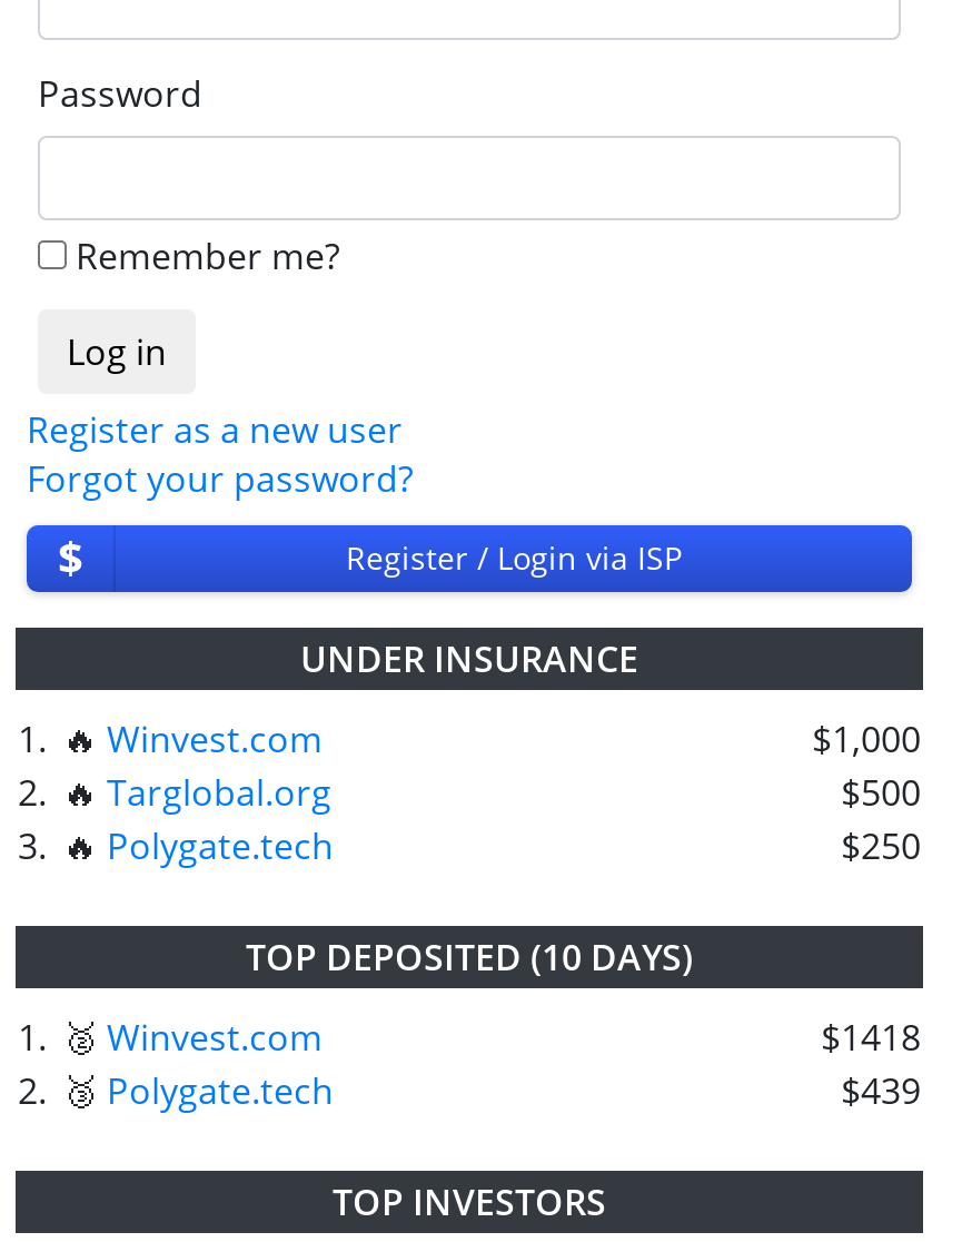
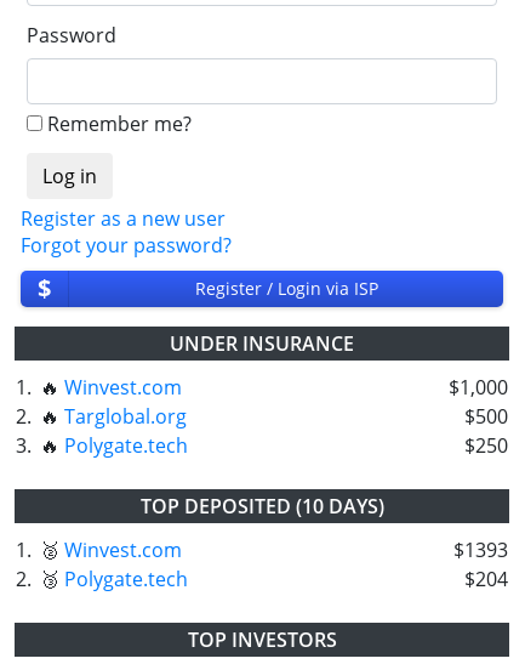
[821,1013,921,1062] $1418 -> [453,537,508,563] $1393
[841,1066,921,1115] $439 -> [464,566,508,592] $204

